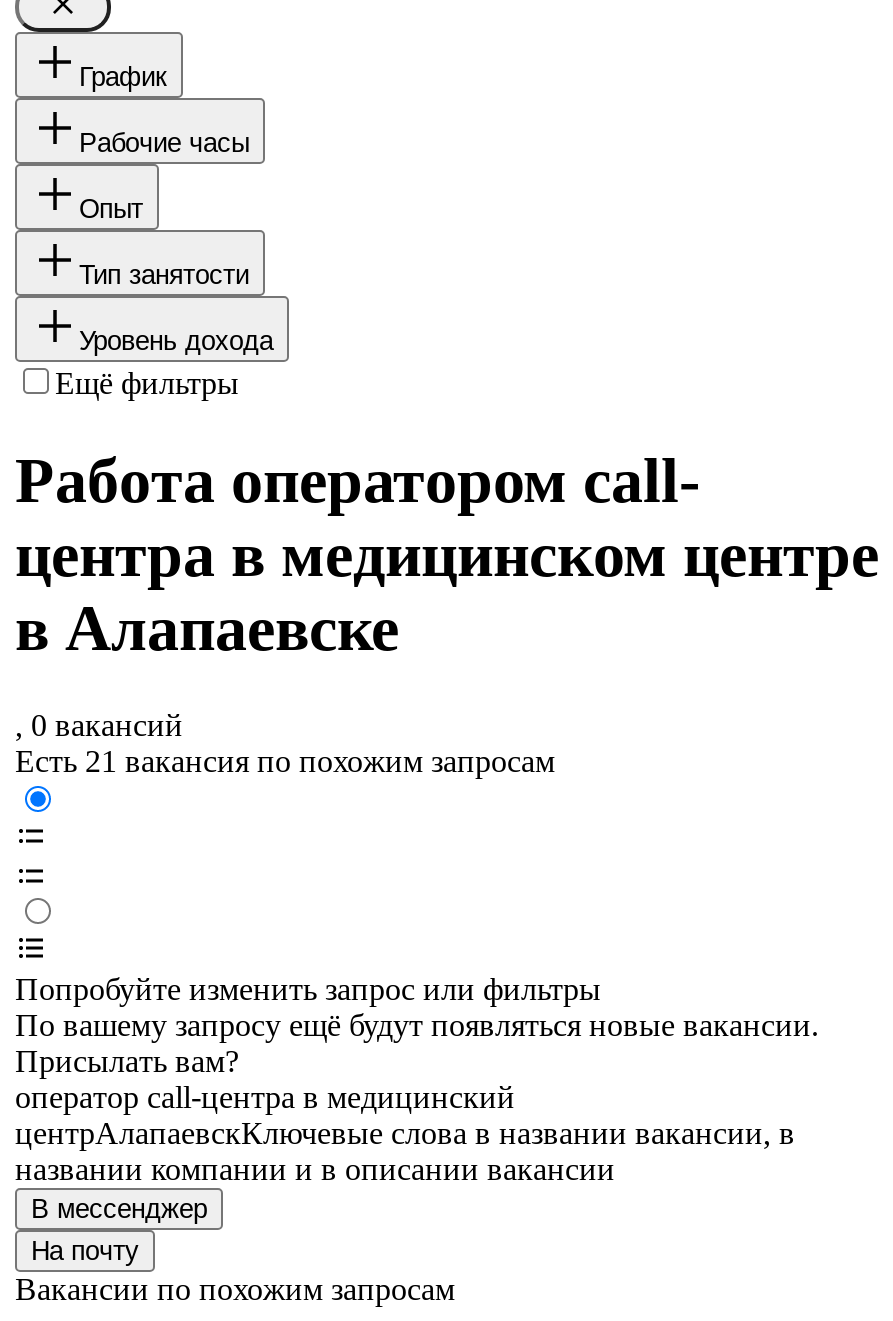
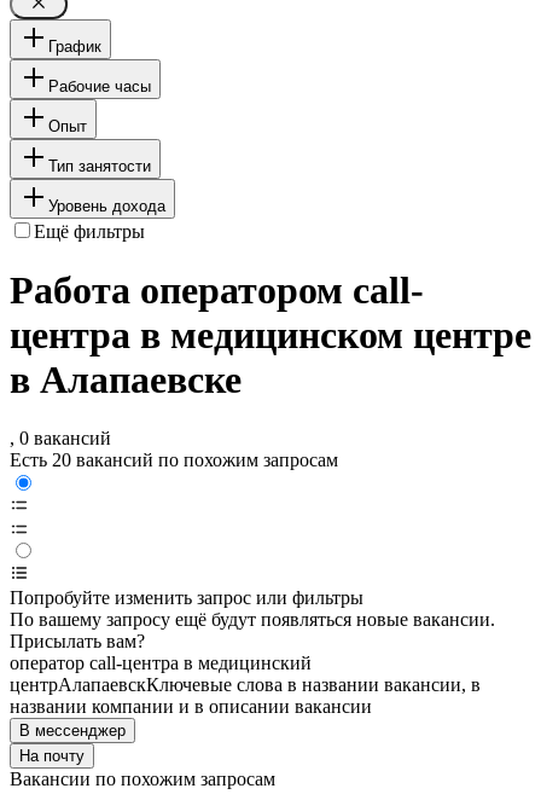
[15,745,555,779] Есть 21 вакансия по похожим запросам -> [10,450,338,471] Есть 20 вакансий по похожим запросам

